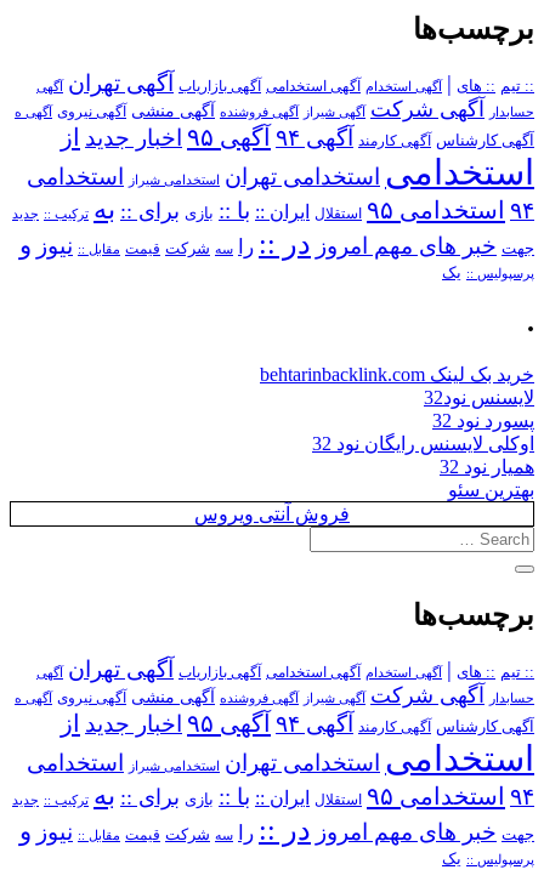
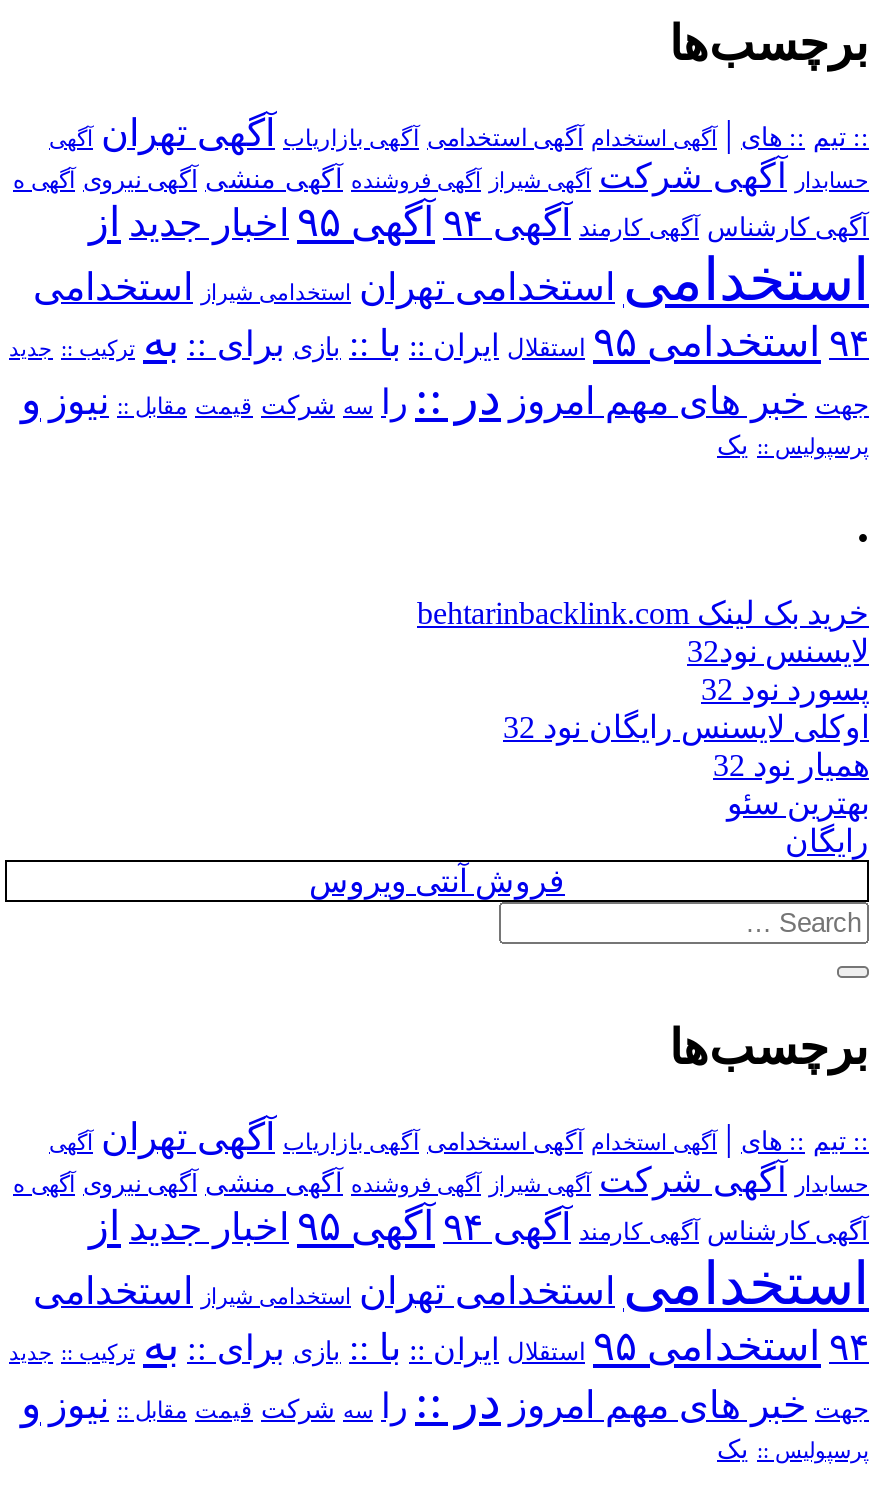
none -> [785,825,869,859] رایگان

